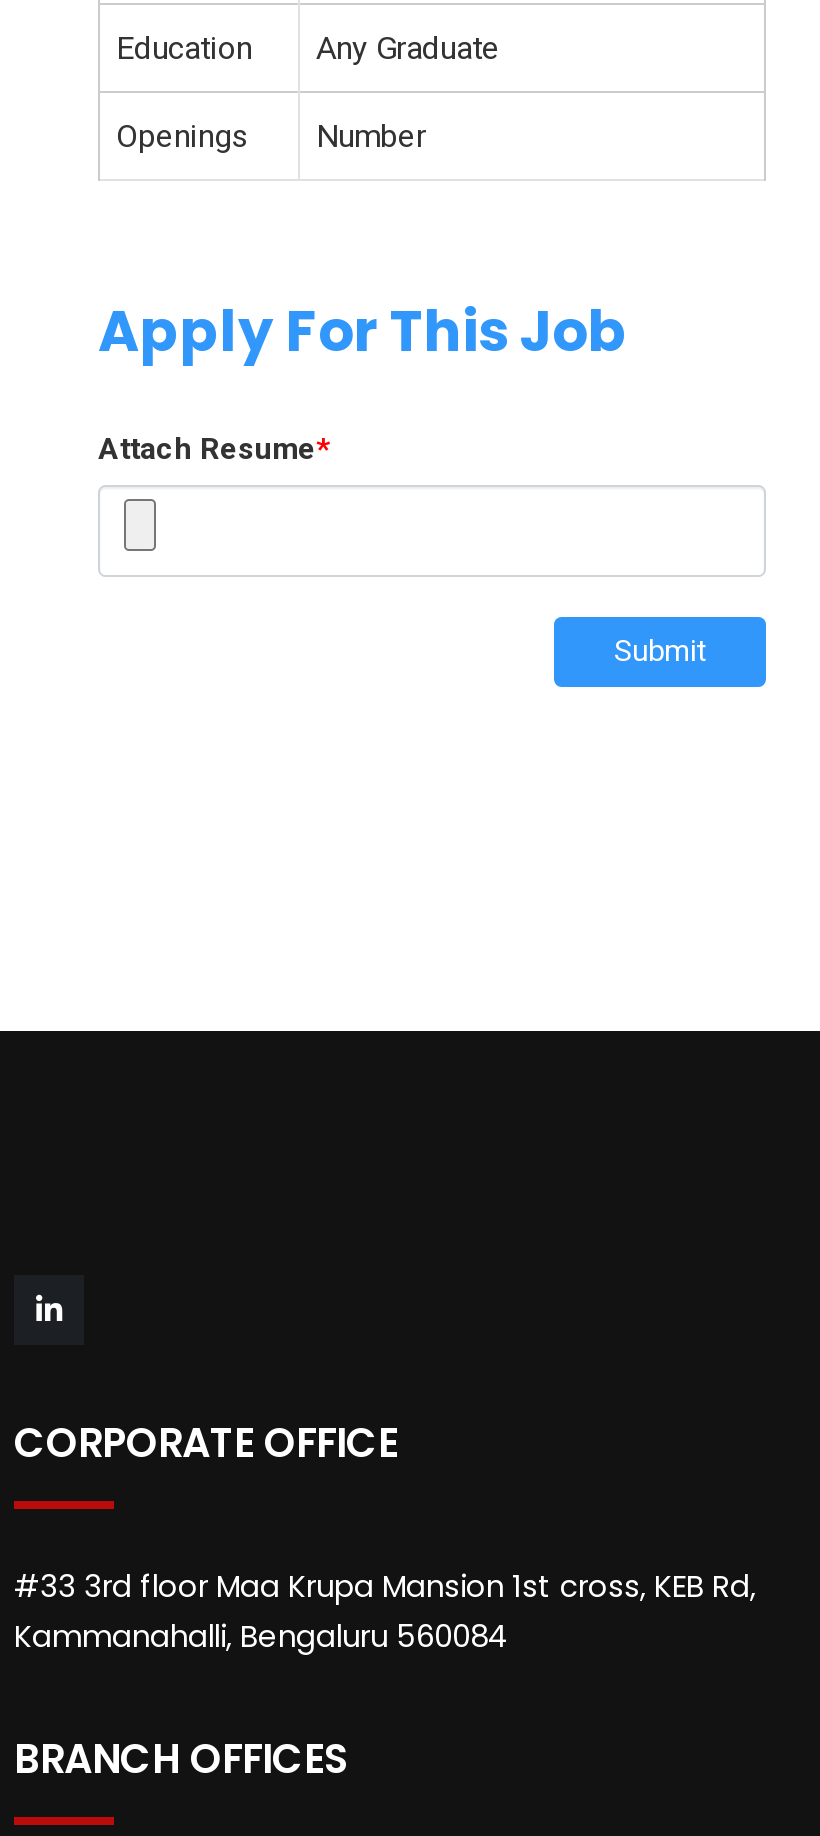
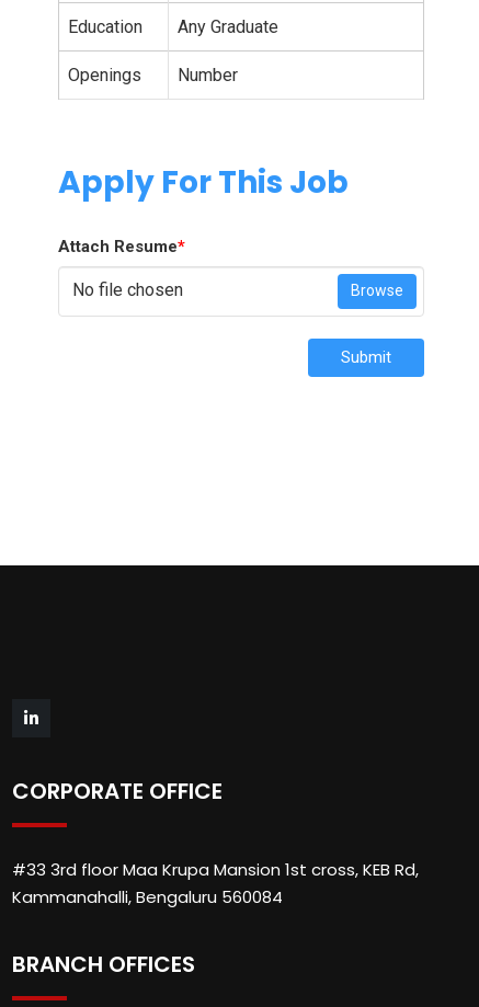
none -> [72,279,403,300] No file chosen | Browse

